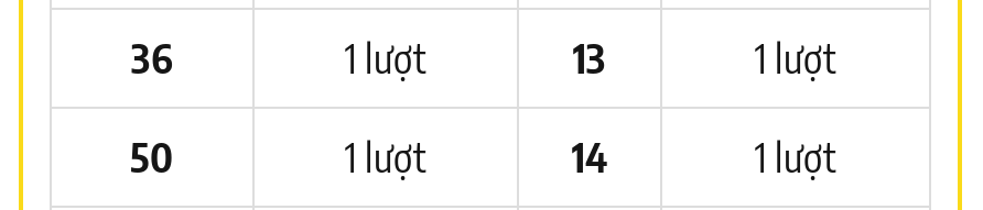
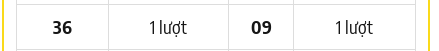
[130,32,836,181] 13 | 1 lượt | 50 | 1 lượt | 14 -> [250,15,271,38] 09

